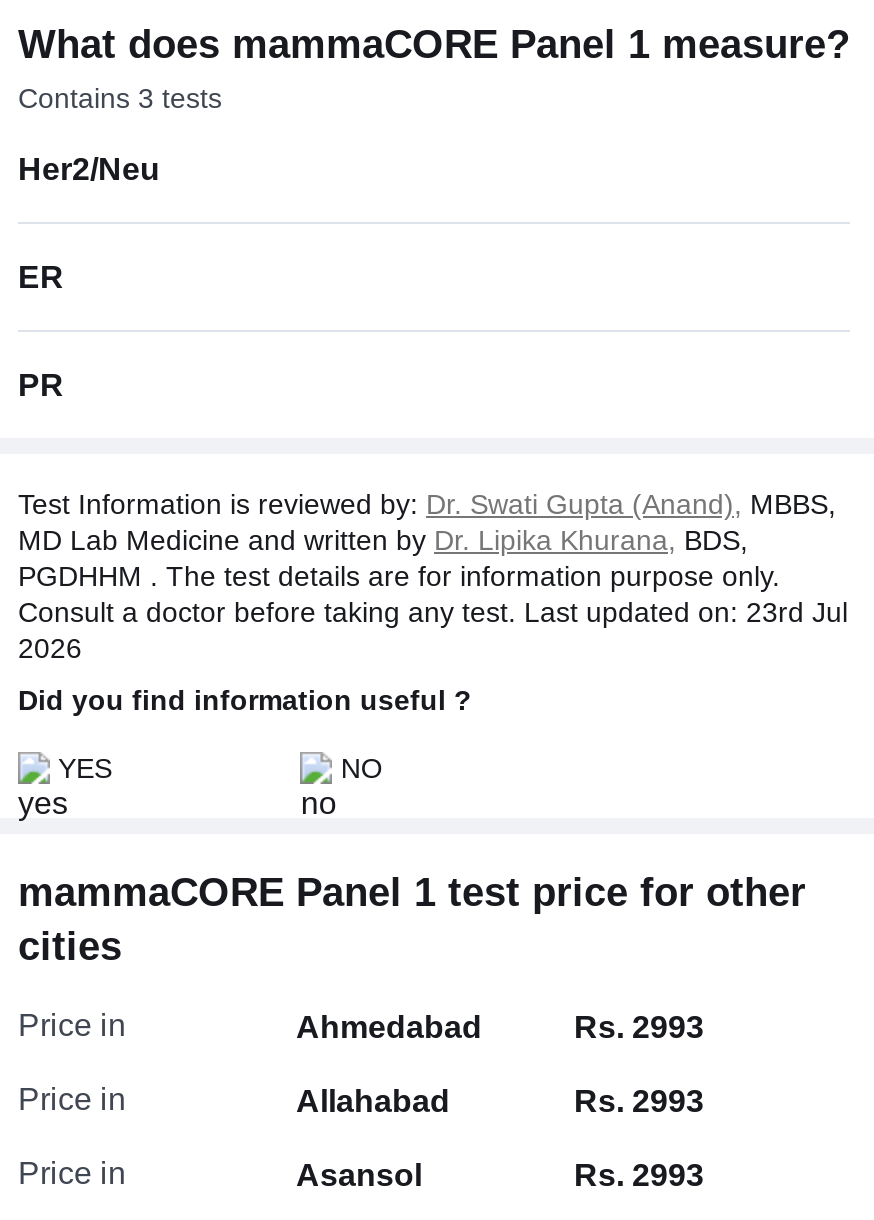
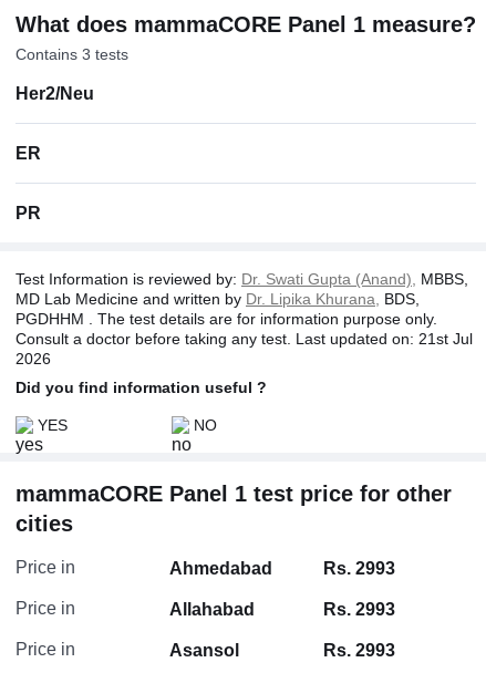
[18,596,848,628] Consult a doctor before taking any test. Last updated on: 23rd Jul -> [15,330,473,348] Consult a doctor before taking any test. Last updated on: 21st Jul

